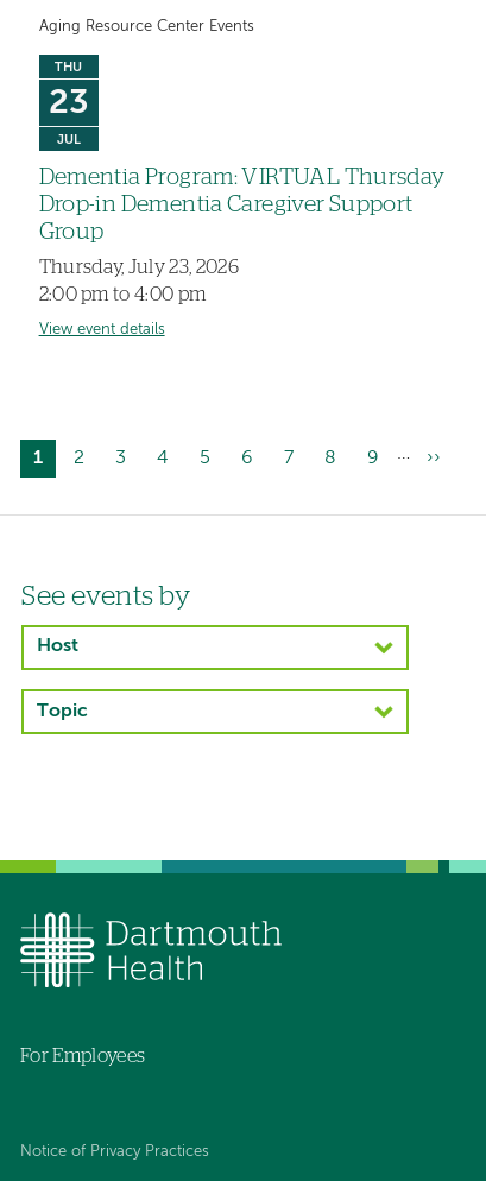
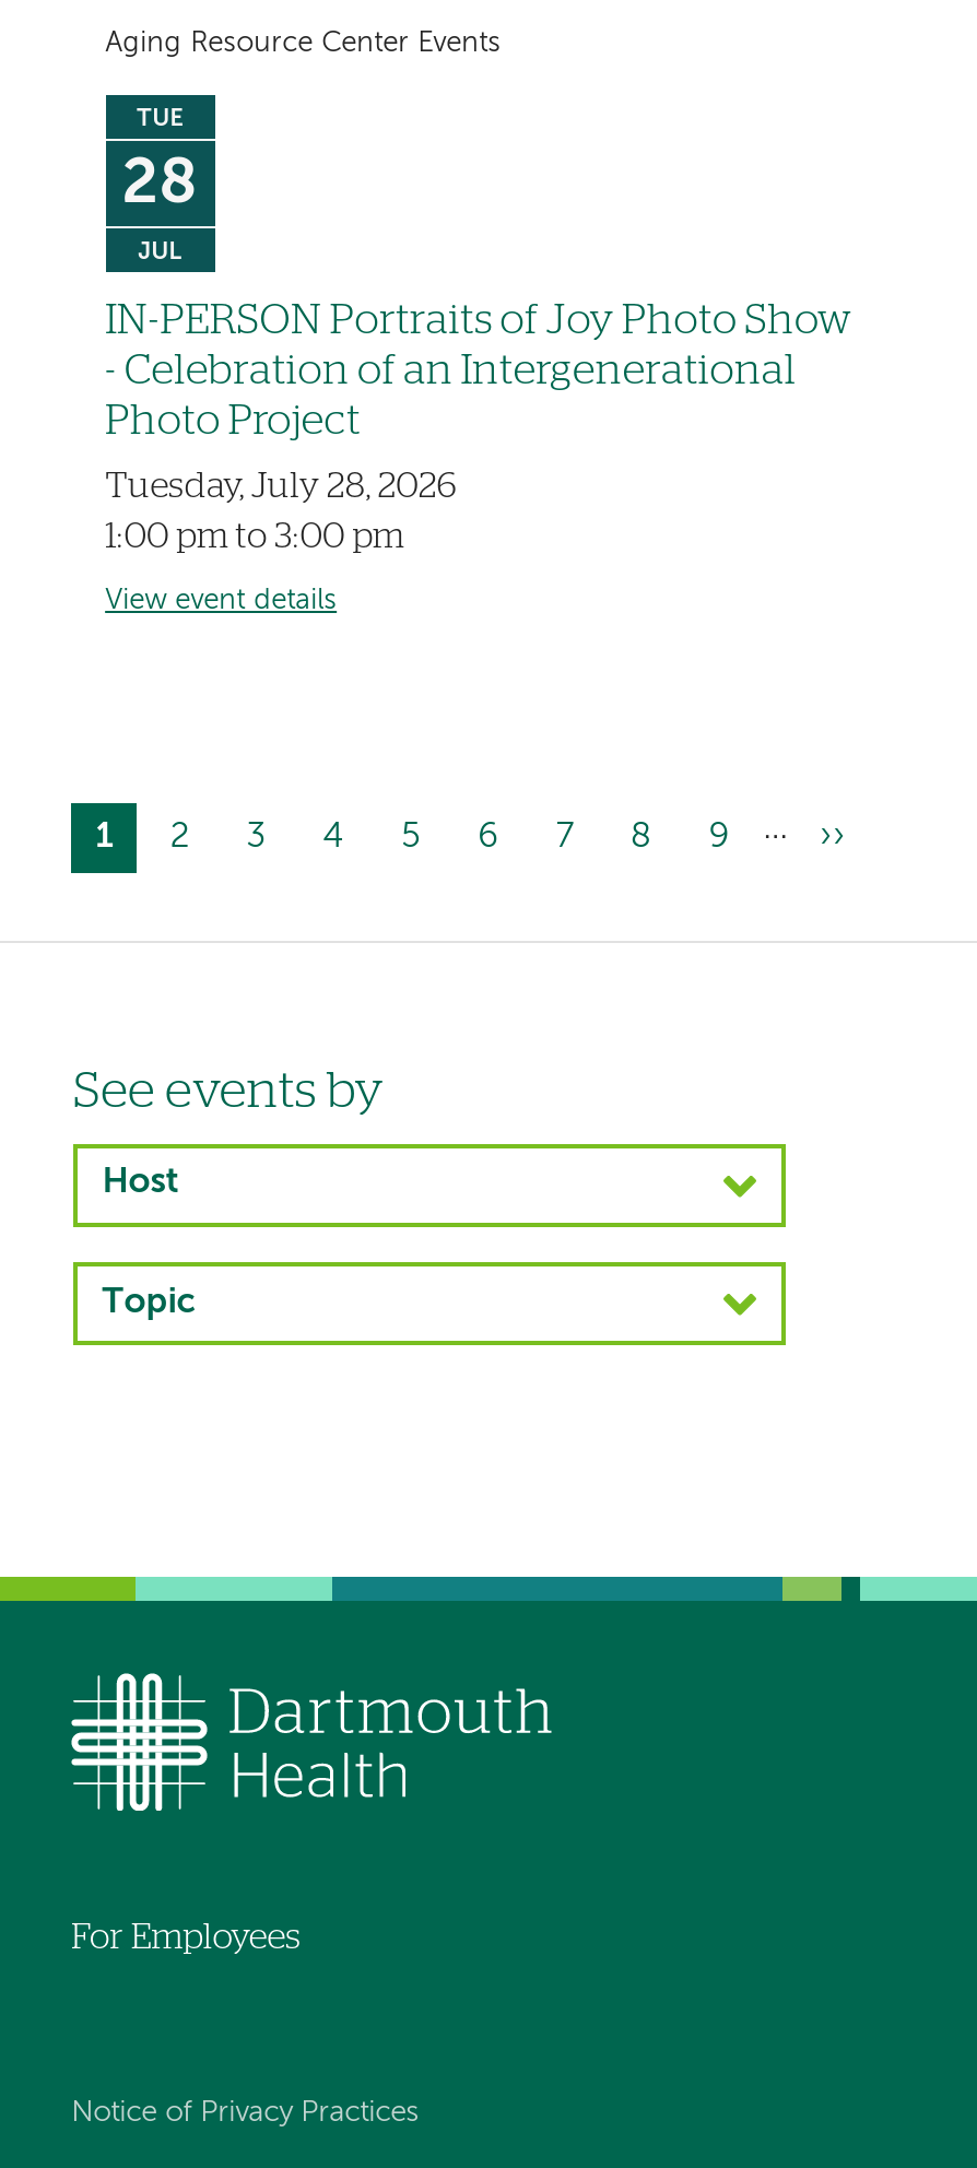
[48,60,89,121] THU | 23 -> [122,106,198,217] TUE | 28
[39,166,445,243] Dementia Program: VIRTUAL Thursday | Drop-in Dementia Caregiver Support | Group -> [105,300,853,442] IN-PERSON Portraits of Joy Photo Show | - Celebration of an Intergenerational | Photo Project
[39,258,239,304] Thursday, July 23, 2026 | 2:00 pm to 4:00 pm -> [105,470,457,554] Tuesday, July 28, 2026 | 1:00 pm to 3:00 pm

